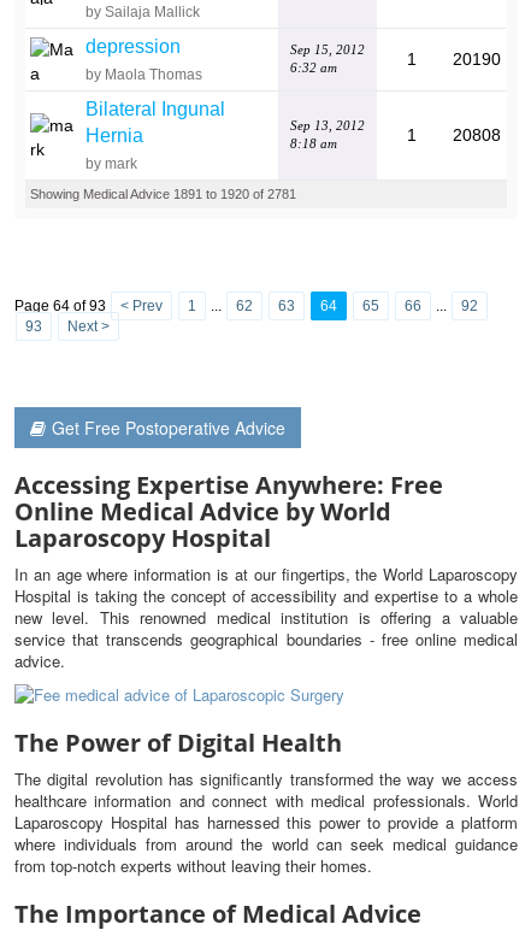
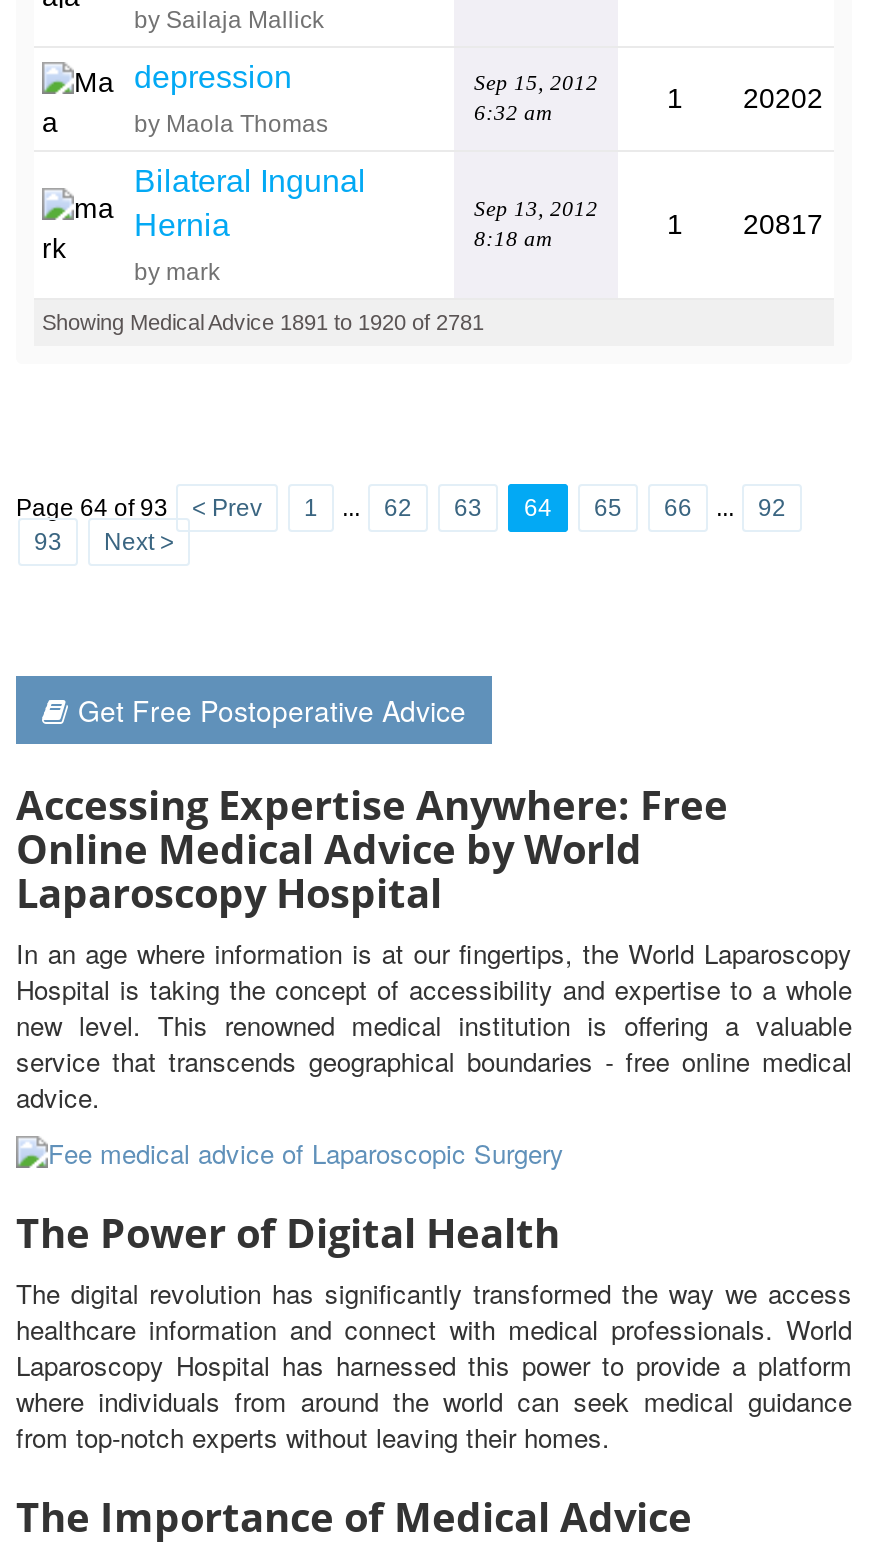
[406,49,500,69] 1 20190 -> [667,82,823,114] 1 20202
[406,125,500,145] 1 20808 -> [667,208,823,240] 1 20817

